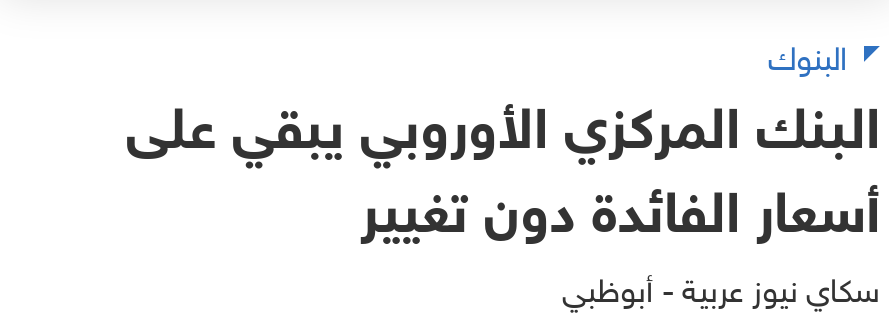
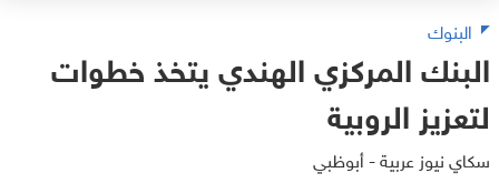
[126,70,880,252] البنك المركزي الأوروبي يبقي على | أسعار الفائدة دون تغيير -> [51,39,490,140] البنك المركزي الهندي يتخذ خطوات | لتعزيز الروبية

